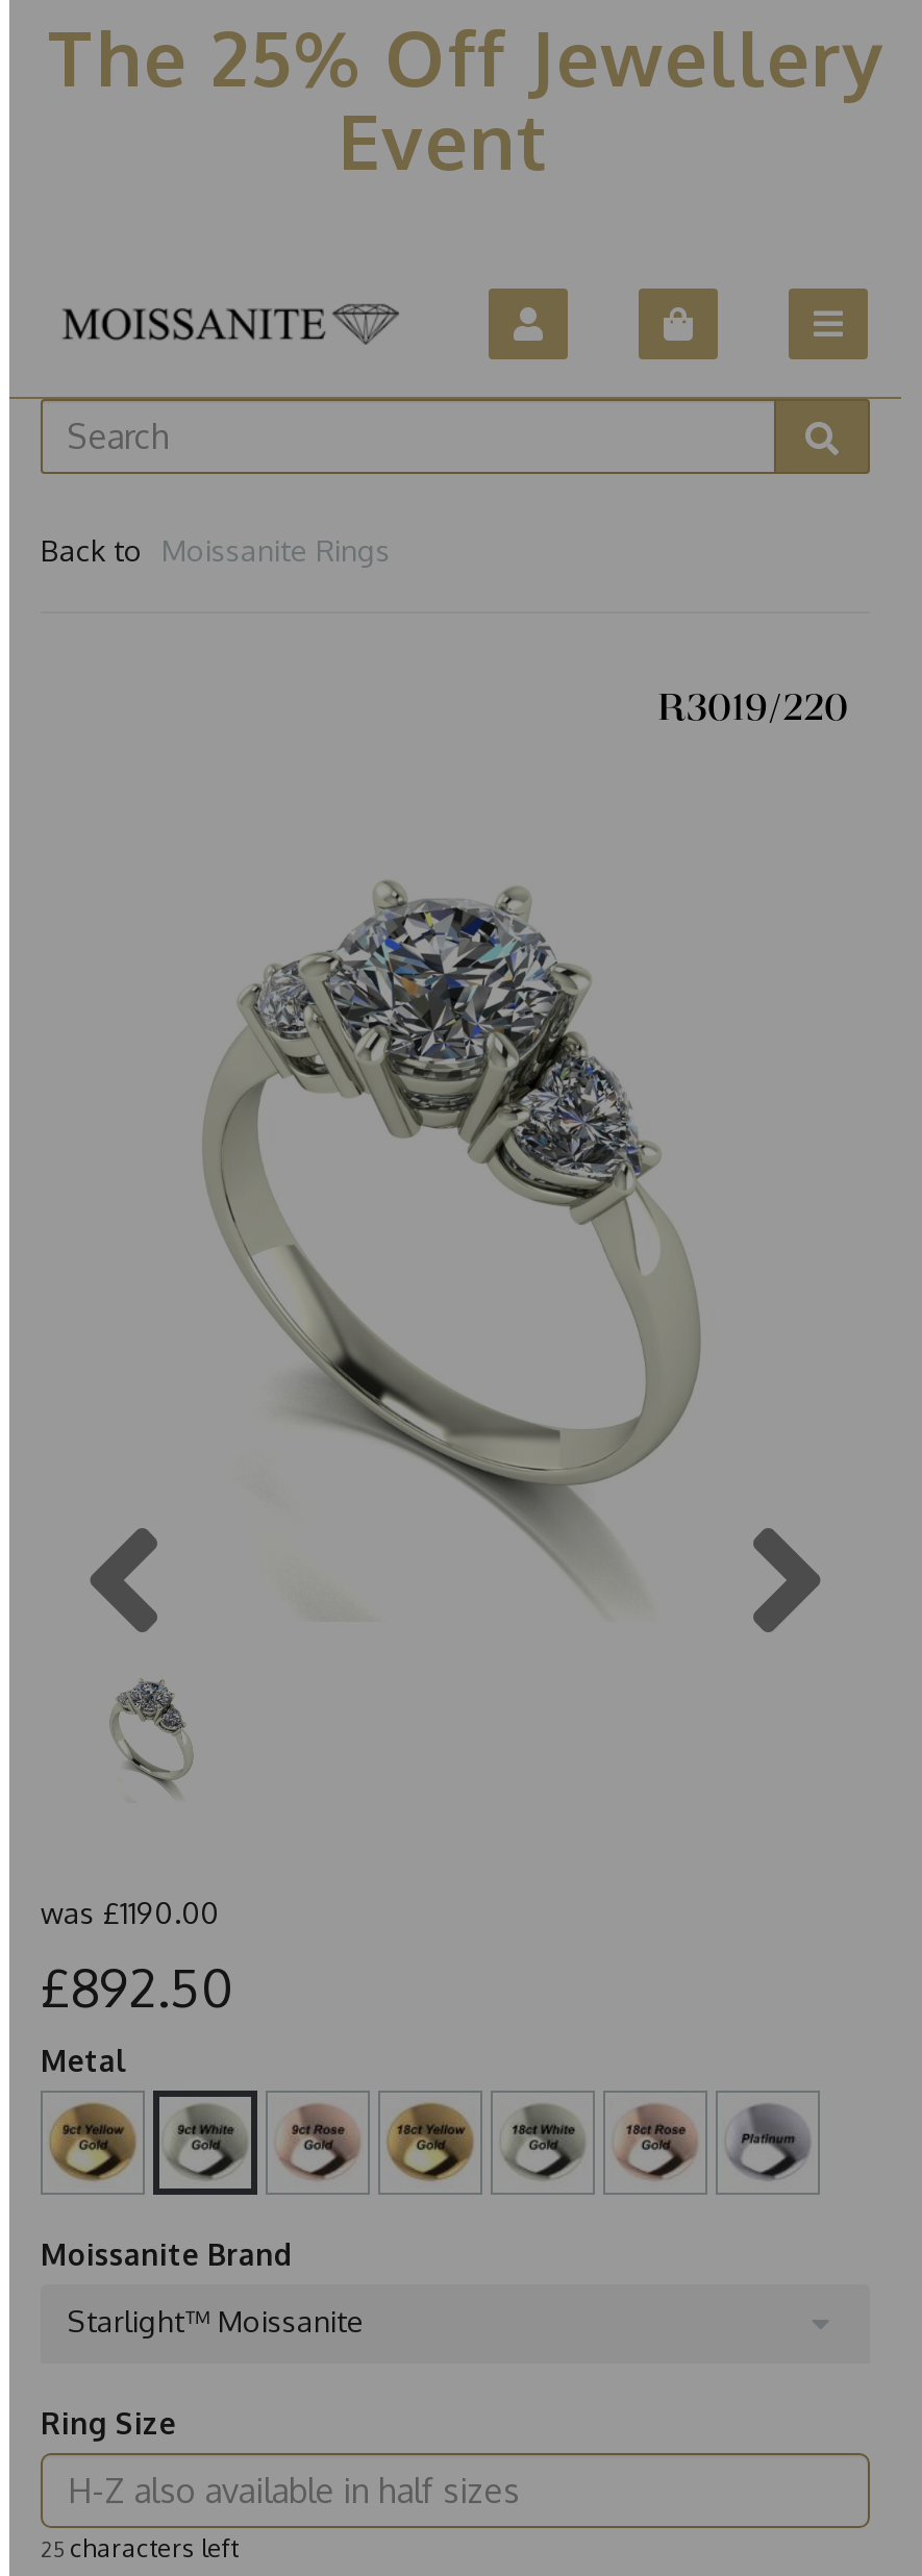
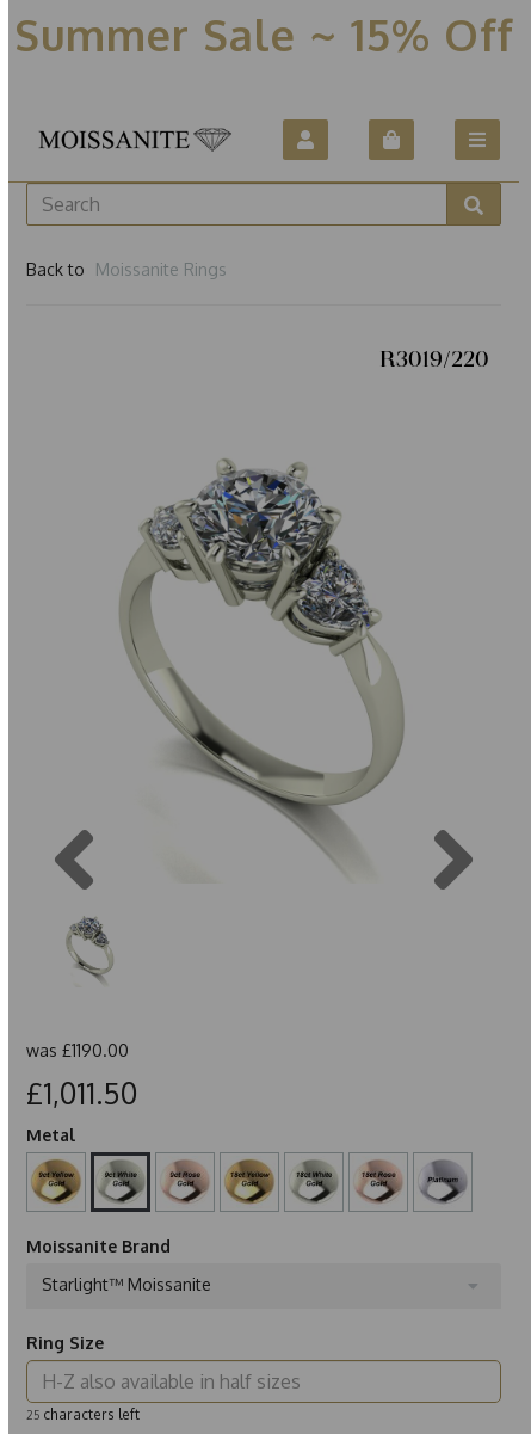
[25,9,886,186] The 25% Off Jewellery | Event -> [14,7,514,61] Summer Sale ~ 15% Off
[41,1952,230,2019] £892.50 -> [26,1073,137,1111] £1,011.50

